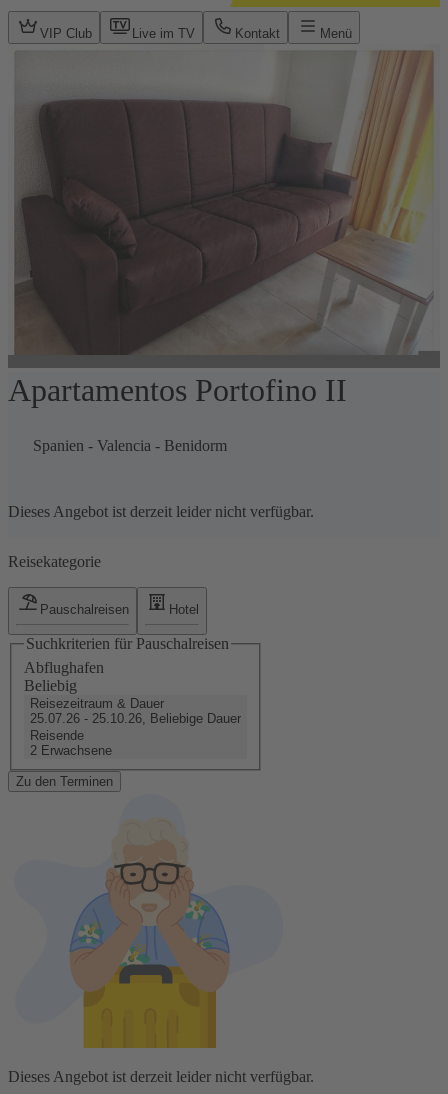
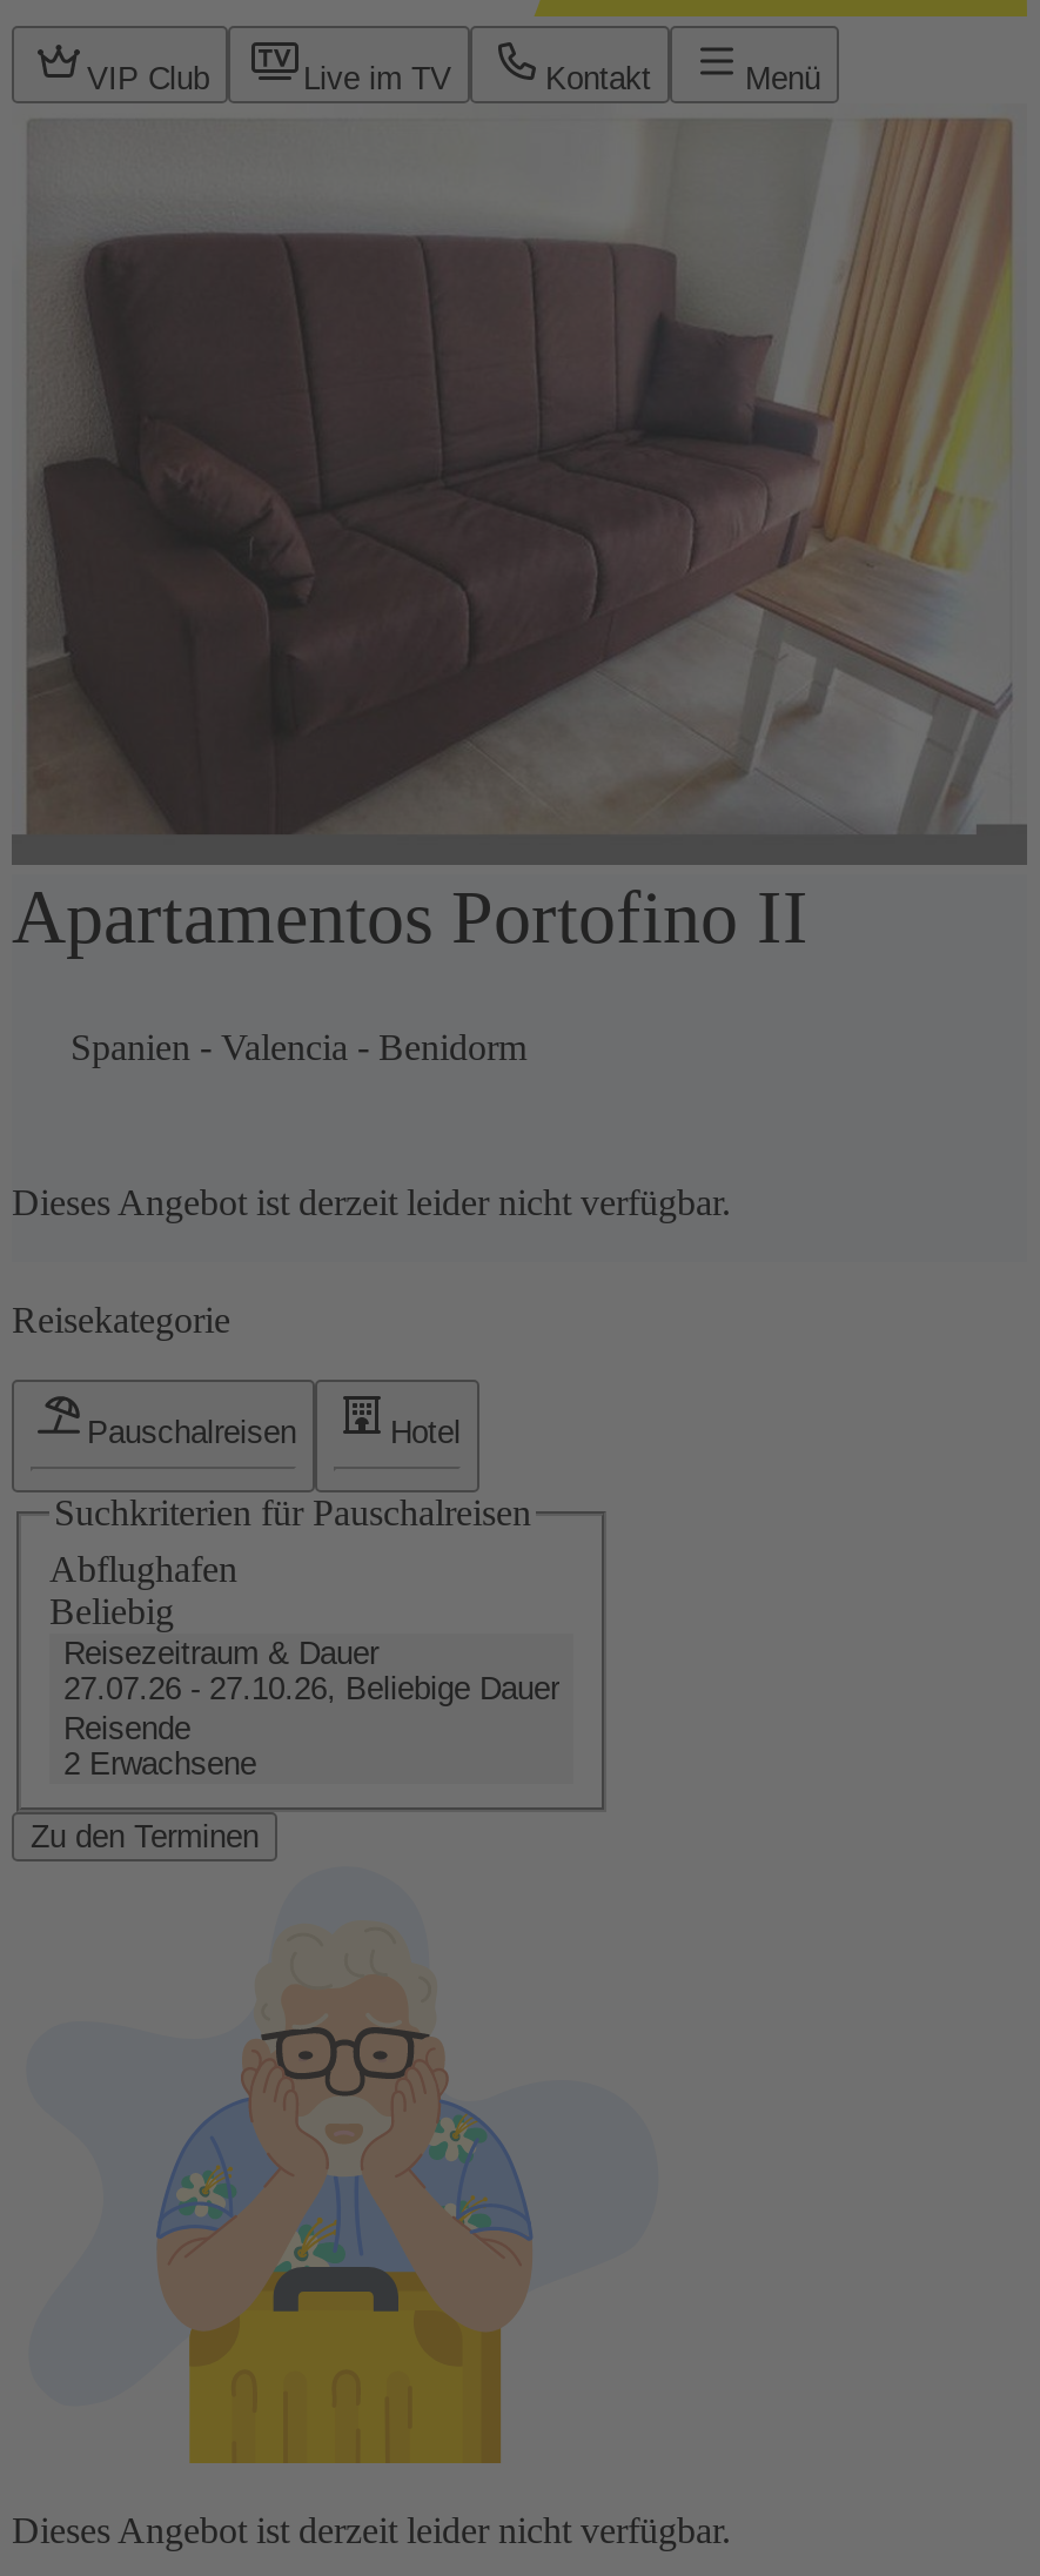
[30,711,241,726] 25.07.26 - 25.10.26, Beliebige Dauer -> [63,1671,559,1706] 27.07.26 - 27.10.26, Beliebige Dauer

